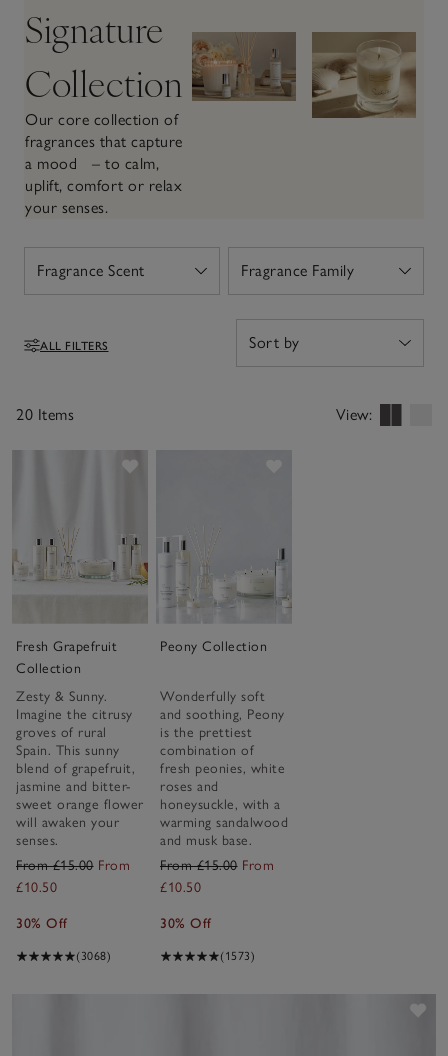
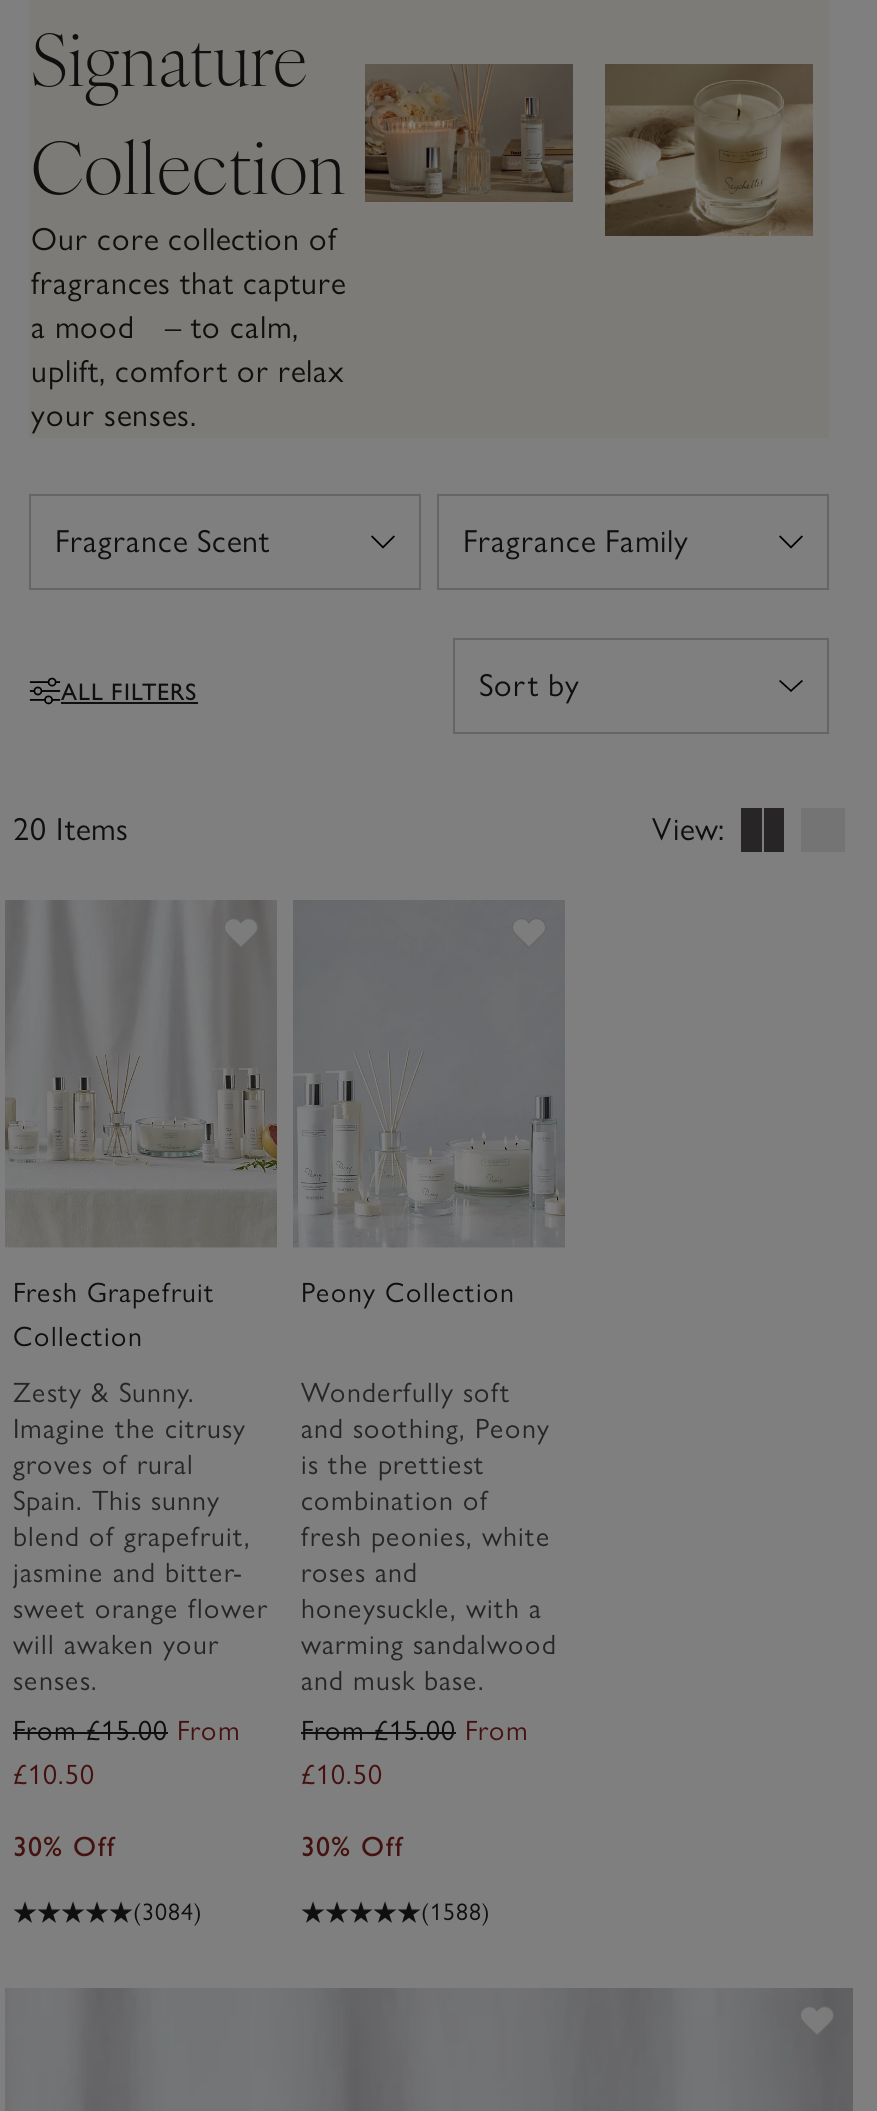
[76,949,111,963] (3068) -> [133,1899,203,1927] (3084)
[220,949,255,963] (1573) -> [421,1899,491,1927] (1588)

